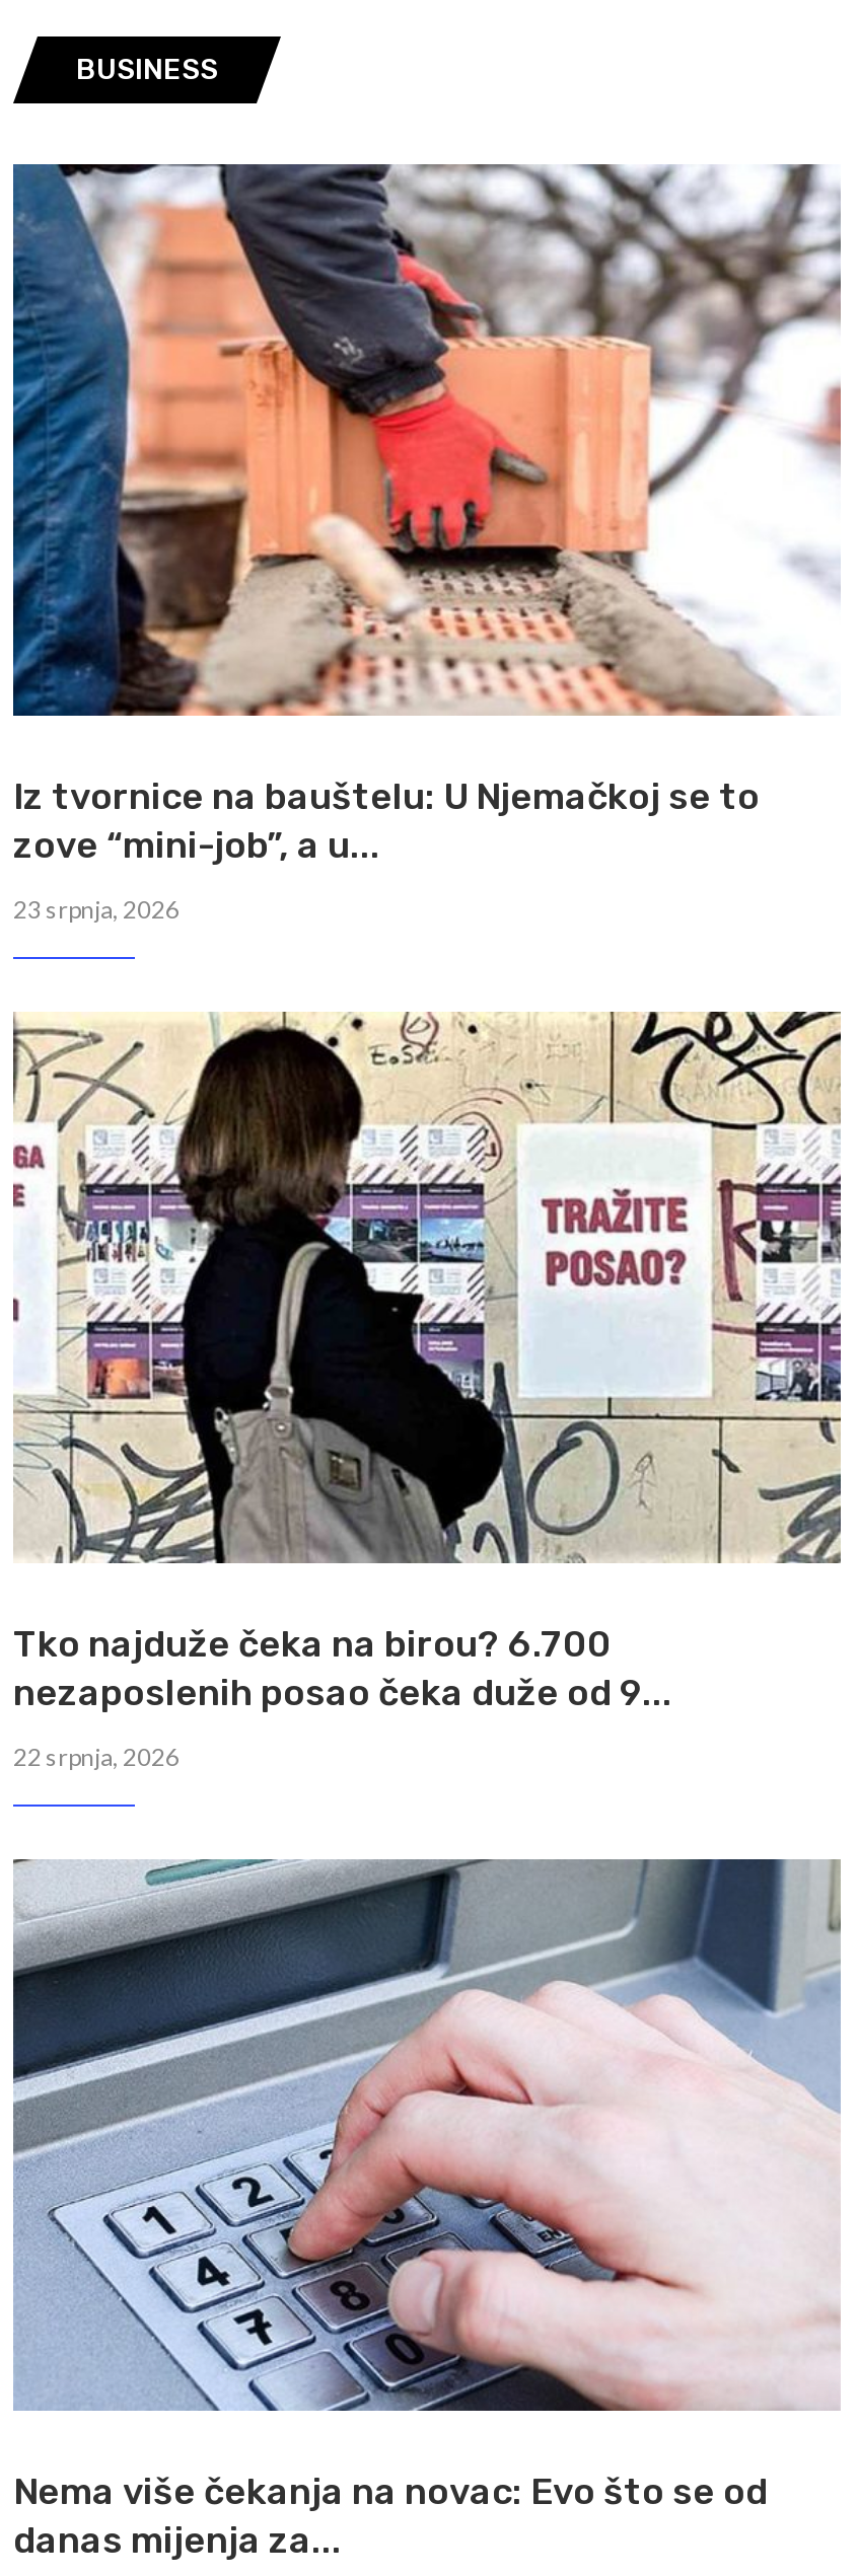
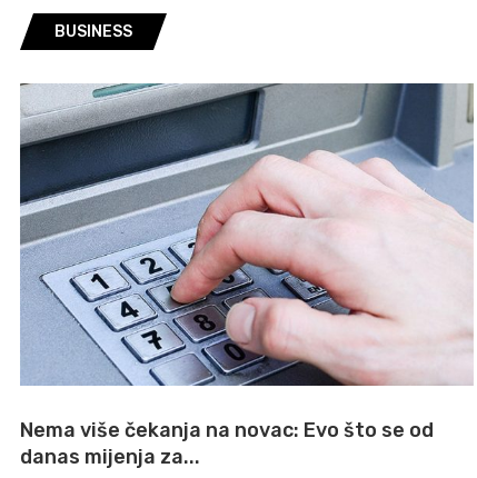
[11,162,841,925] [image] | Iz tvornice na bauštelu: U Njemačkoj se to | zove “mini-job”, a u... | 23 srpnja, 2026 -> none
[11,1010,843,1772] [image] | Tko najduže čeka na birou? 6.700 | nezaposlenih posao čeka duže od 9... | 22 srpnja, 2026 -> none

